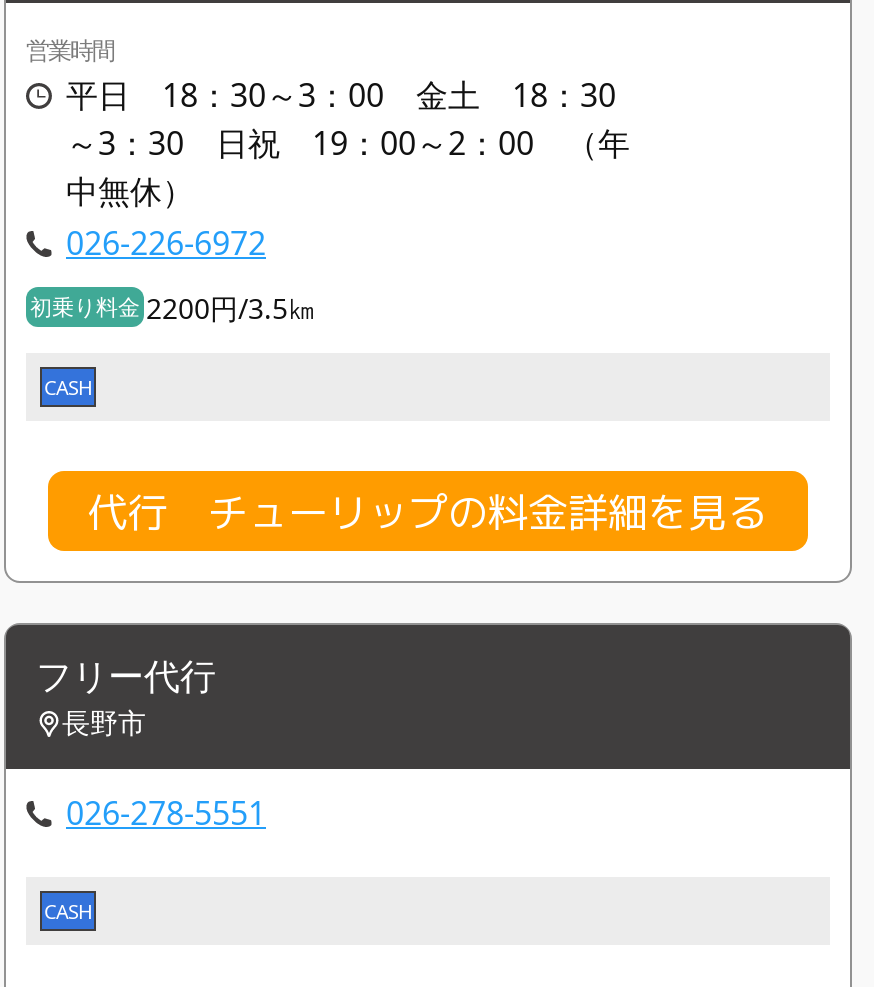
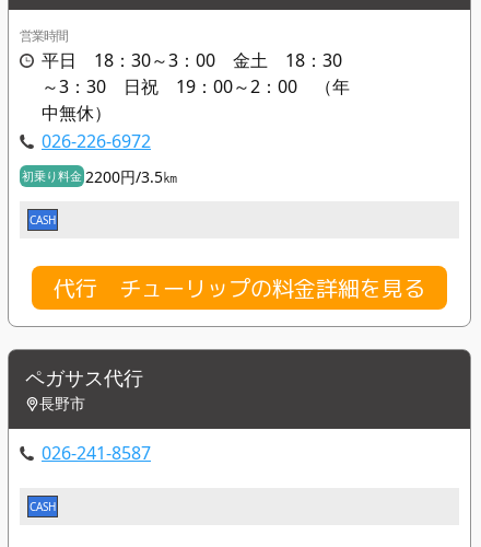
[36,650,216,698] フリー代行 -> [25,364,143,390] ペガサス代行
[66,790,266,834] 026-278-5551 -> [42,440,151,465] 026-241-8587

